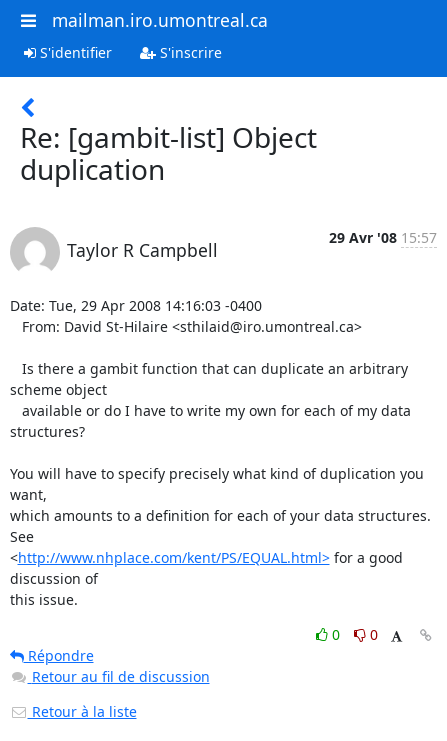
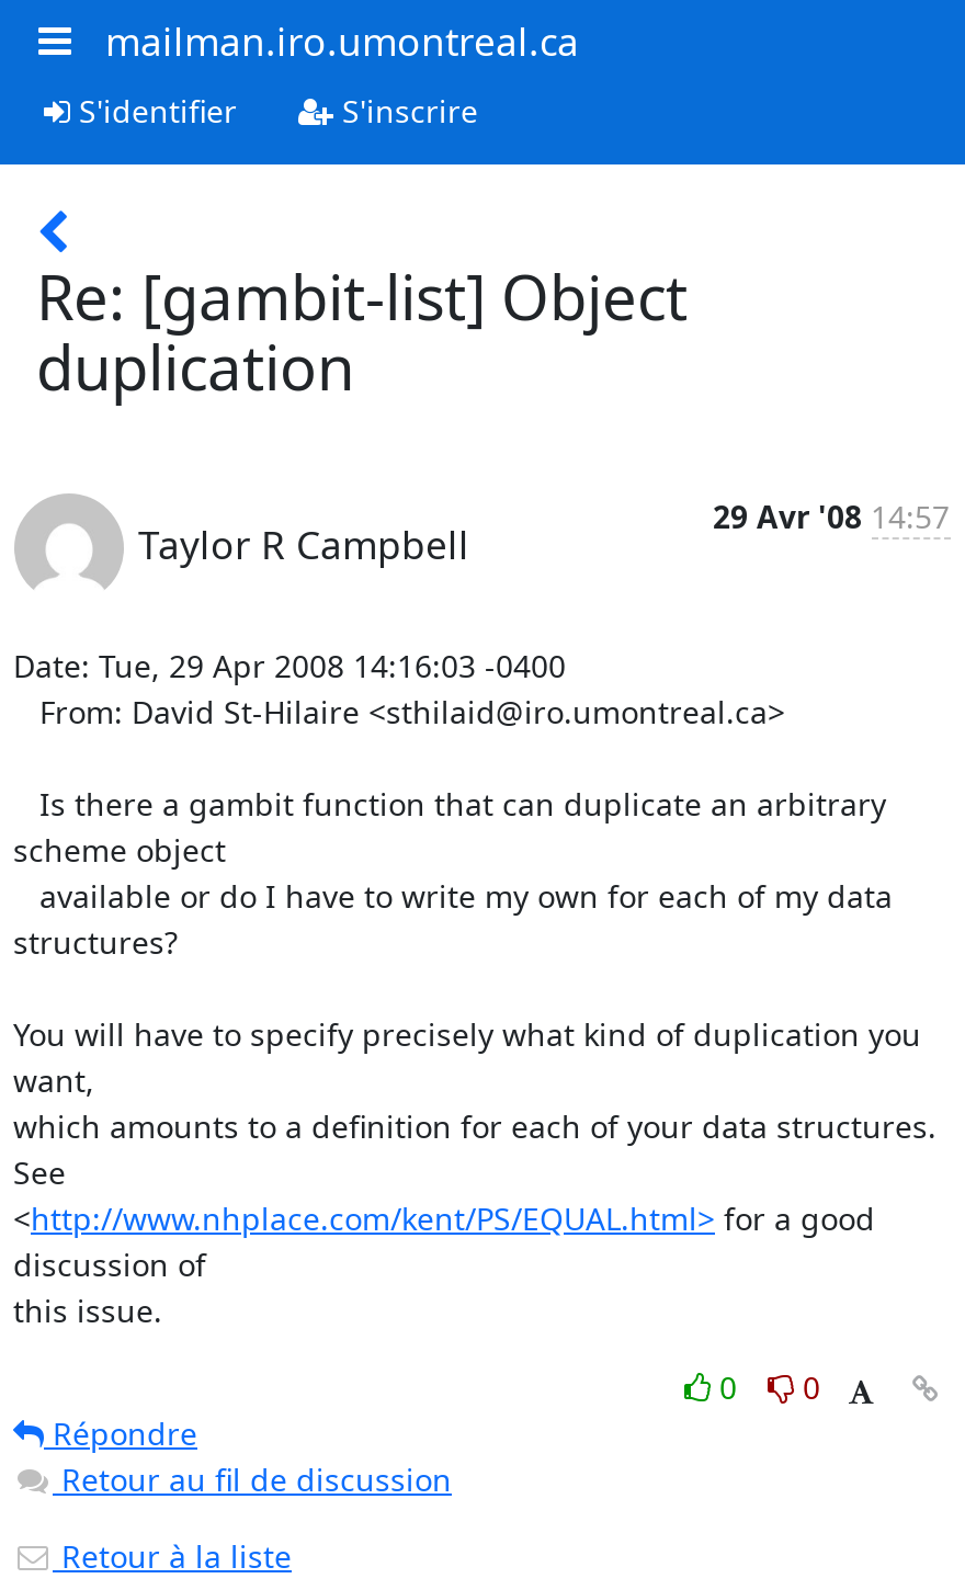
[328,227,436,246] 29 Avr '08 15:57 -> [713,495,950,536] 29 Avr '08 14:57

